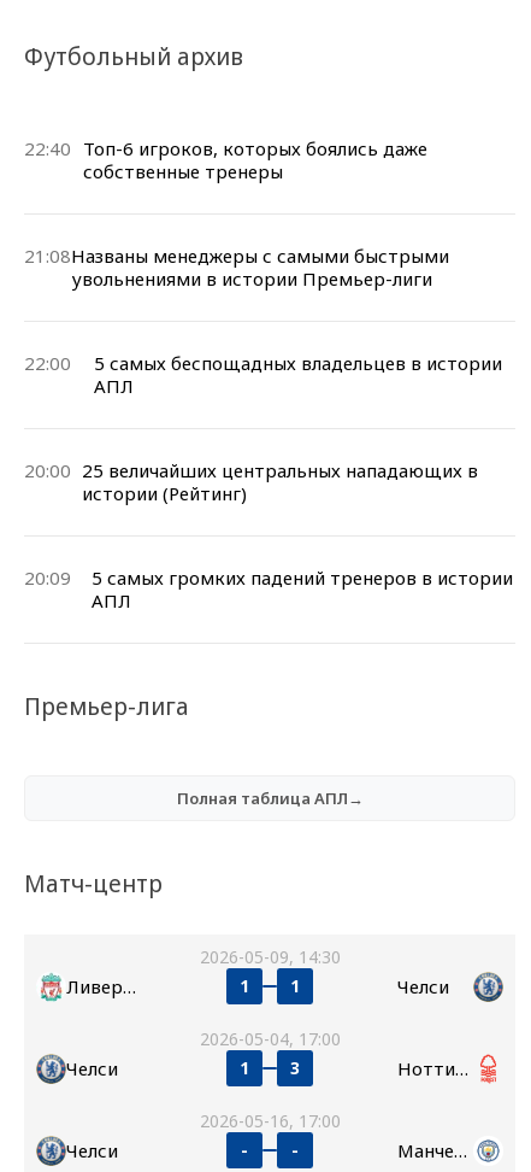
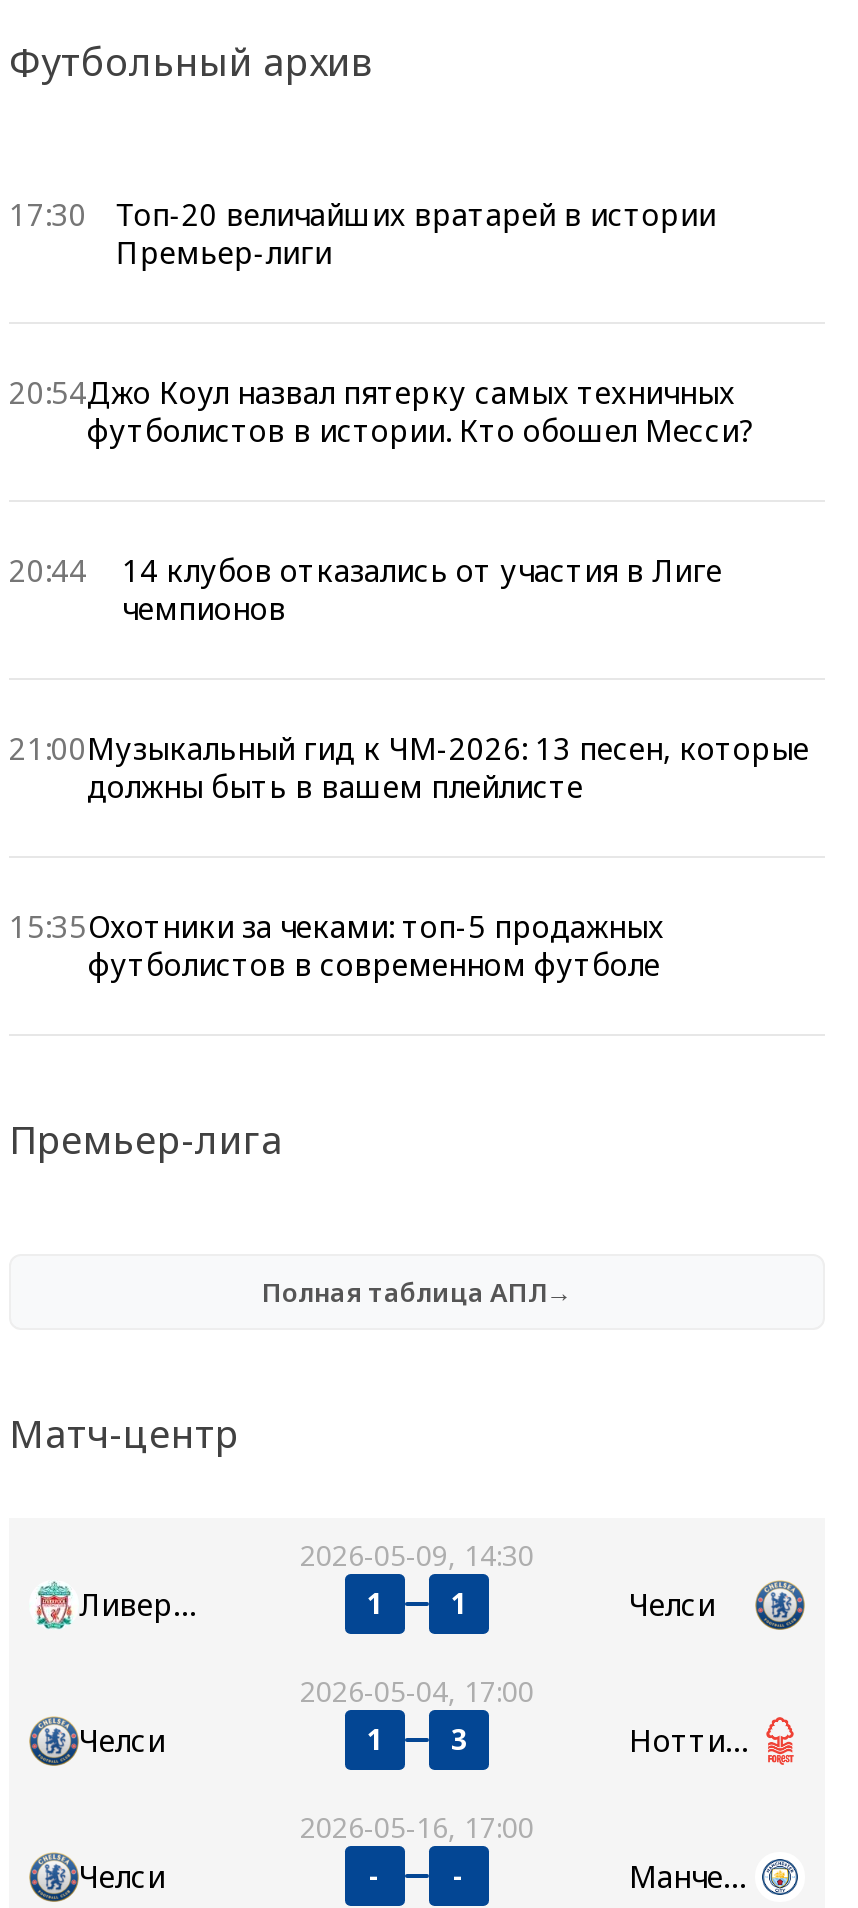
[24,136,427,183] 22:40 Топ-6 игроков, которых боялись даже | собственные тренеры -> [9,194,716,272] 17:30 | Топ-20 величайших вратарей в истории | Премьер-лиги
[24,244,449,291] 21:08Названы менеджеры с самыми быстрыми | увольнениями в истории Премьер-лиги -> [9,372,753,450] 20:54Джо Коул назвал пятерку самых техничных | футболистов в истории. Кто обошел Месси?
[24,351,502,398] 22:00 | 5 самых беспощадных владельцев в истории | АПЛ -> [9,550,722,628] 20:44 | 14 клубов отказались от участия в Лиге | чемпионов
[24,458,477,505] 20:00 25 величайших центральных нападающих в | истории (Рейтинг) -> [9,728,809,806] 21:00Музыкальный гид к ЧМ-2026: 13 песен, которые | должны быть в вашем плейлисте
[24,566,513,613] 20:09 | 5 самых громких падений тренеров в истории | АПЛ -> [9,906,664,984] 15:35Охотники за чеками: топ-5 продажных | футболистов в современном футболе

